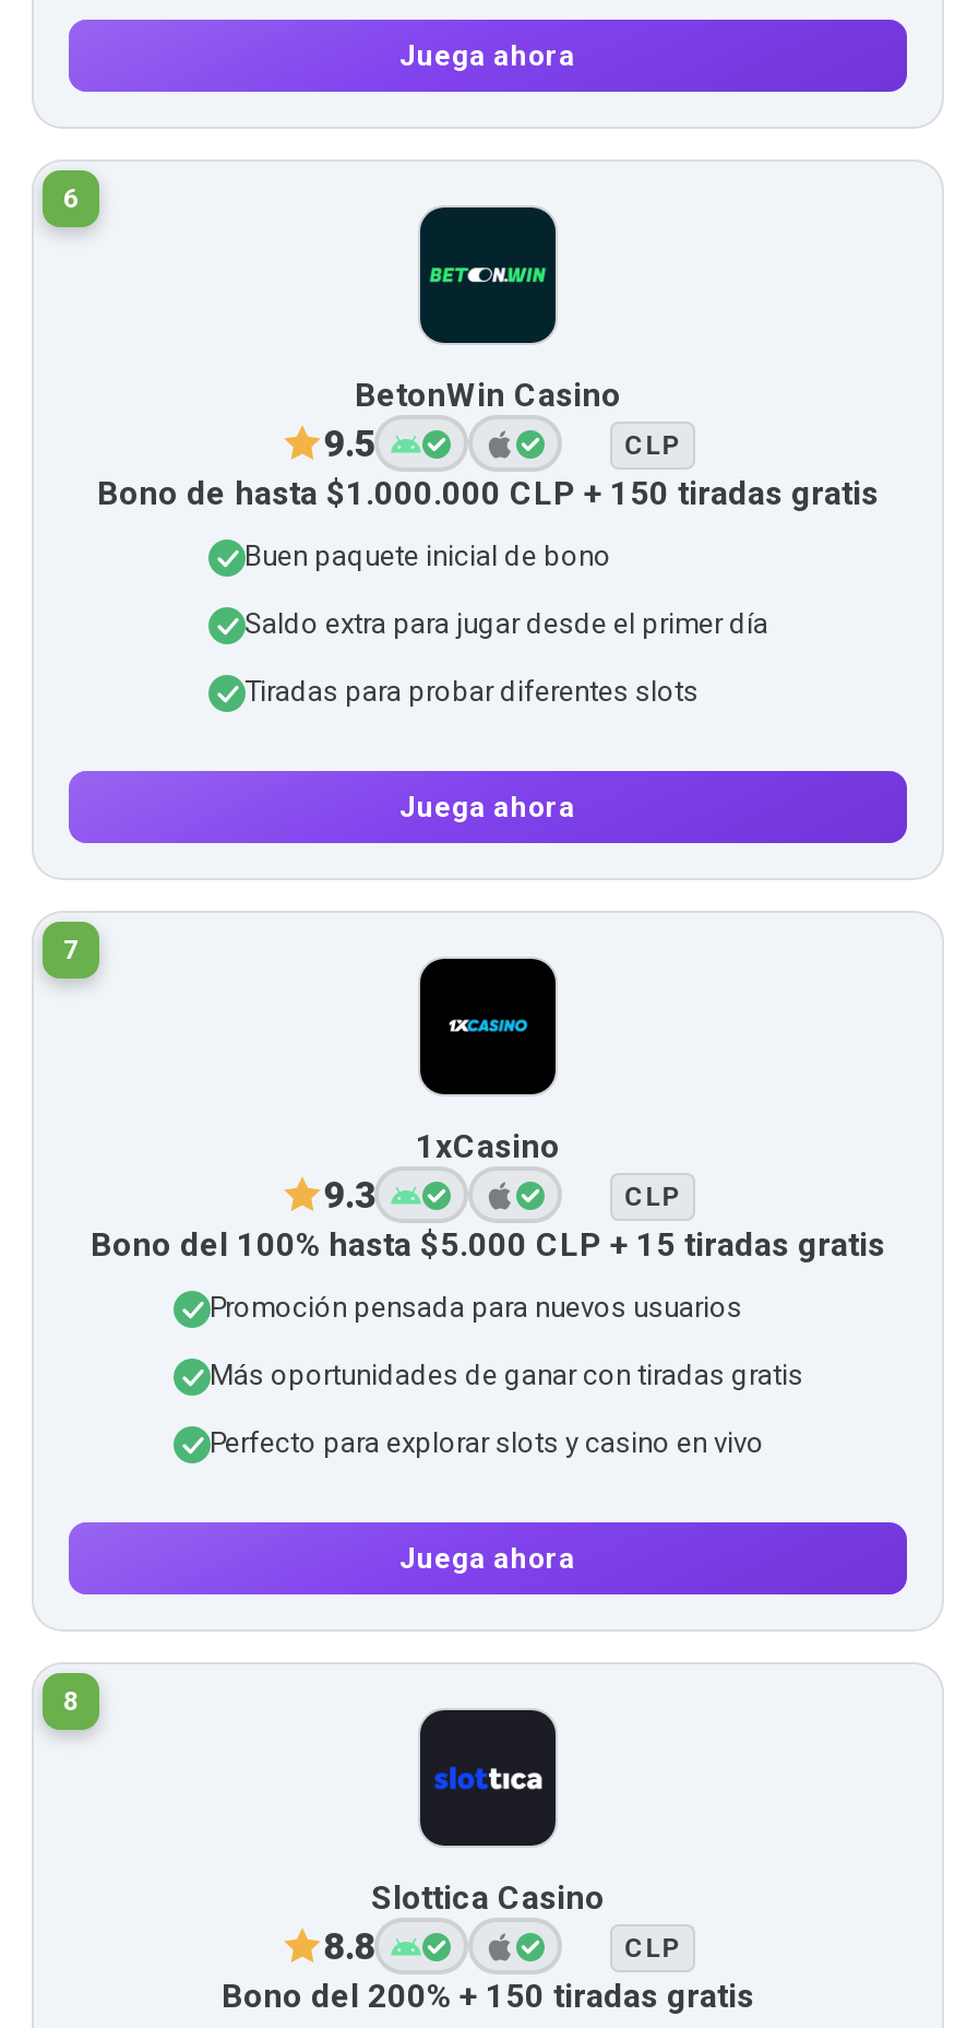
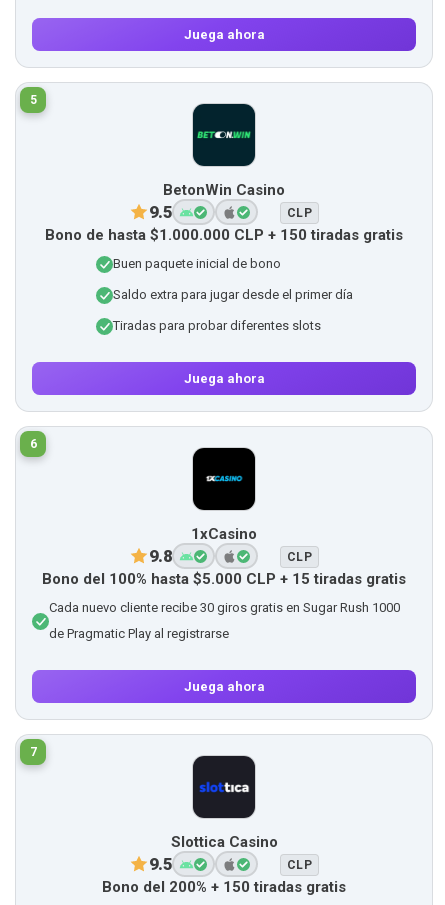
[63,184,79,215] 6 -> [29,93,36,107] 5
[63,935,79,966] 7 -> [29,437,36,451] 6
[324,1174,375,1217] 9.3 -> [149,546,172,566] 9.8
[210,1291,803,1460] Promoción pensada para nuevos usuarios | Más oportunidades de ganar con tiradas gratis | Perfecto para explorar slots y casino en vivo -> [49,600,400,641] Cada nuevo cliente recibe 30 giros gratis en Sugar Rush 1000 | de Pragmatic Play al registrarse
[63,1687,79,1717] 8 -> [29,745,36,759] 7
[324,1925,375,1969] 8.8 -> [149,854,172,874] 9.5

